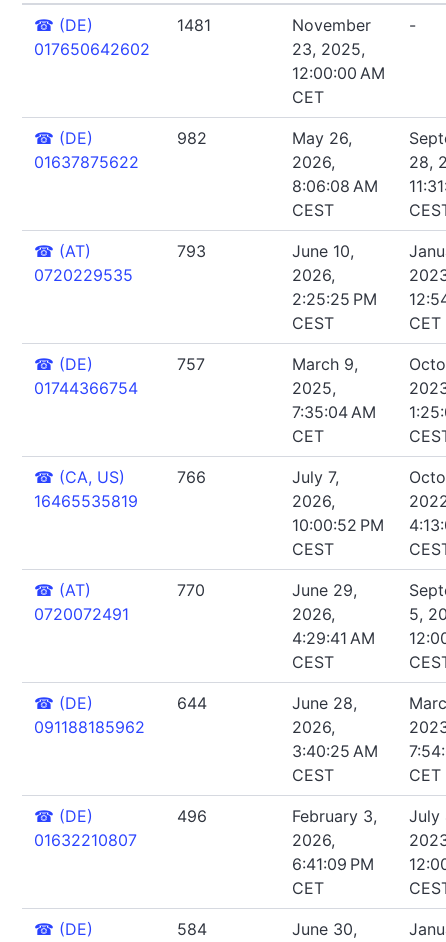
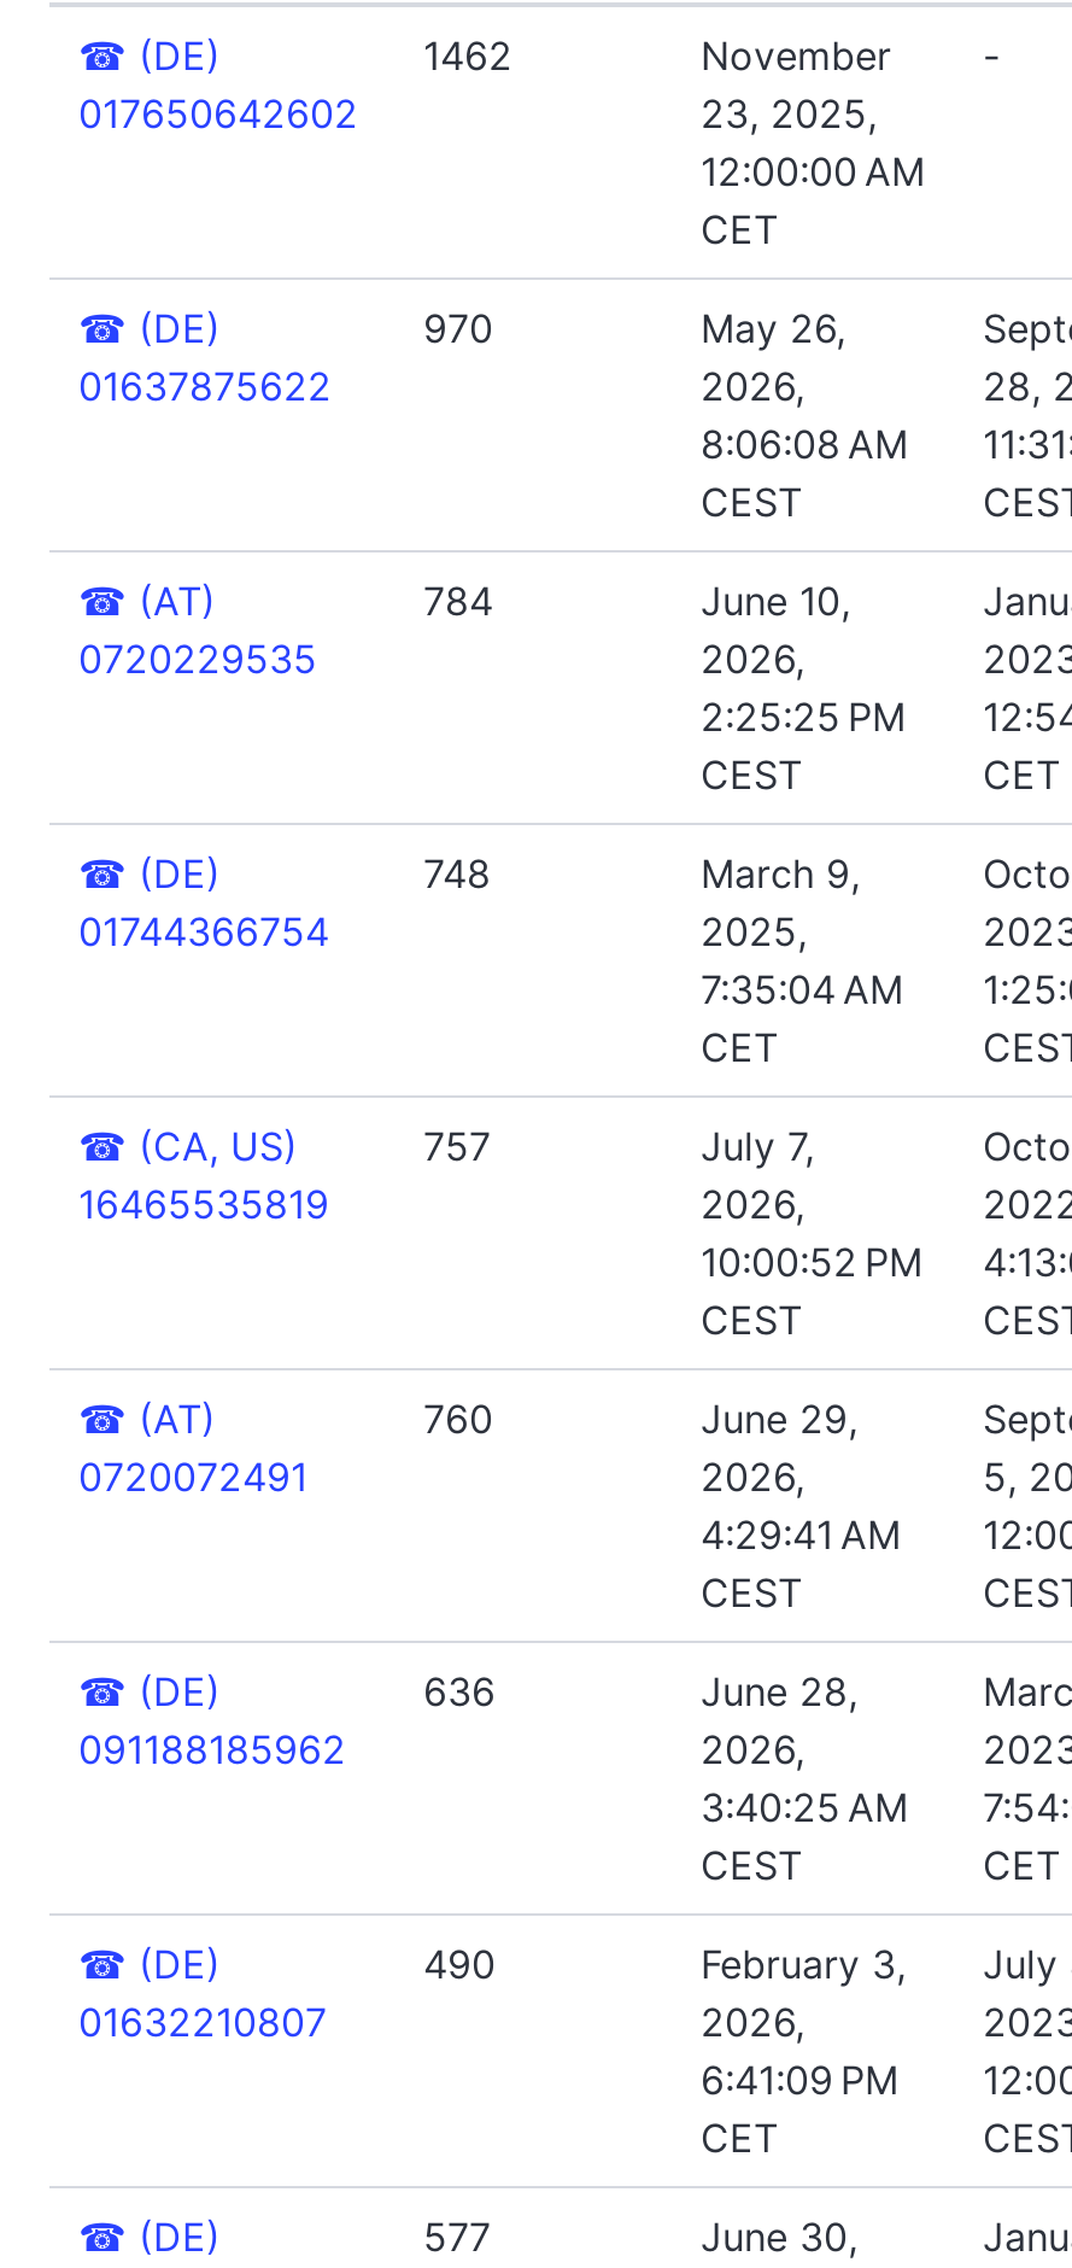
[177,15,211,35] 1481 -> [423,31,512,79] 1462
[177,128,207,148] 982 -> [423,304,493,352] 970
[177,241,206,261] 793 -> [423,576,493,625] 784
[177,354,205,374] 757 -> [423,849,491,897] 748
[177,467,206,487] 766 -> [423,1122,491,1170] 757
[177,580,205,600] 770 -> [423,1394,493,1443] 760
[177,693,207,713] 644 -> [423,1667,496,1715] 636
[177,806,207,826] 496 -> [423,1940,496,1988] 490
[177,919,207,939] 584 -> [423,2212,491,2261] 577

